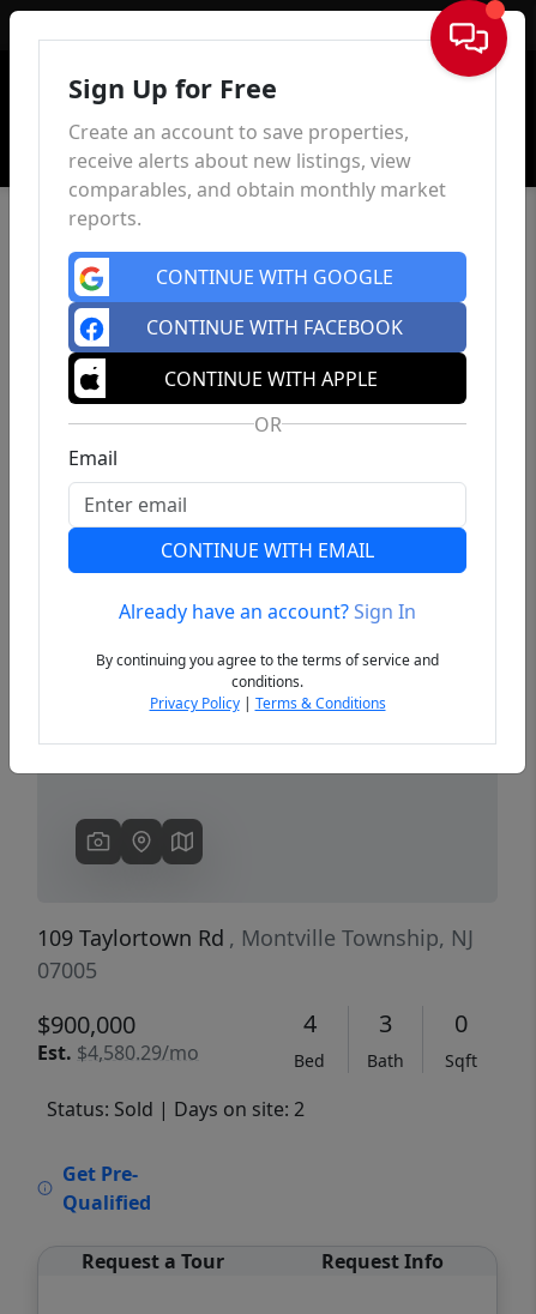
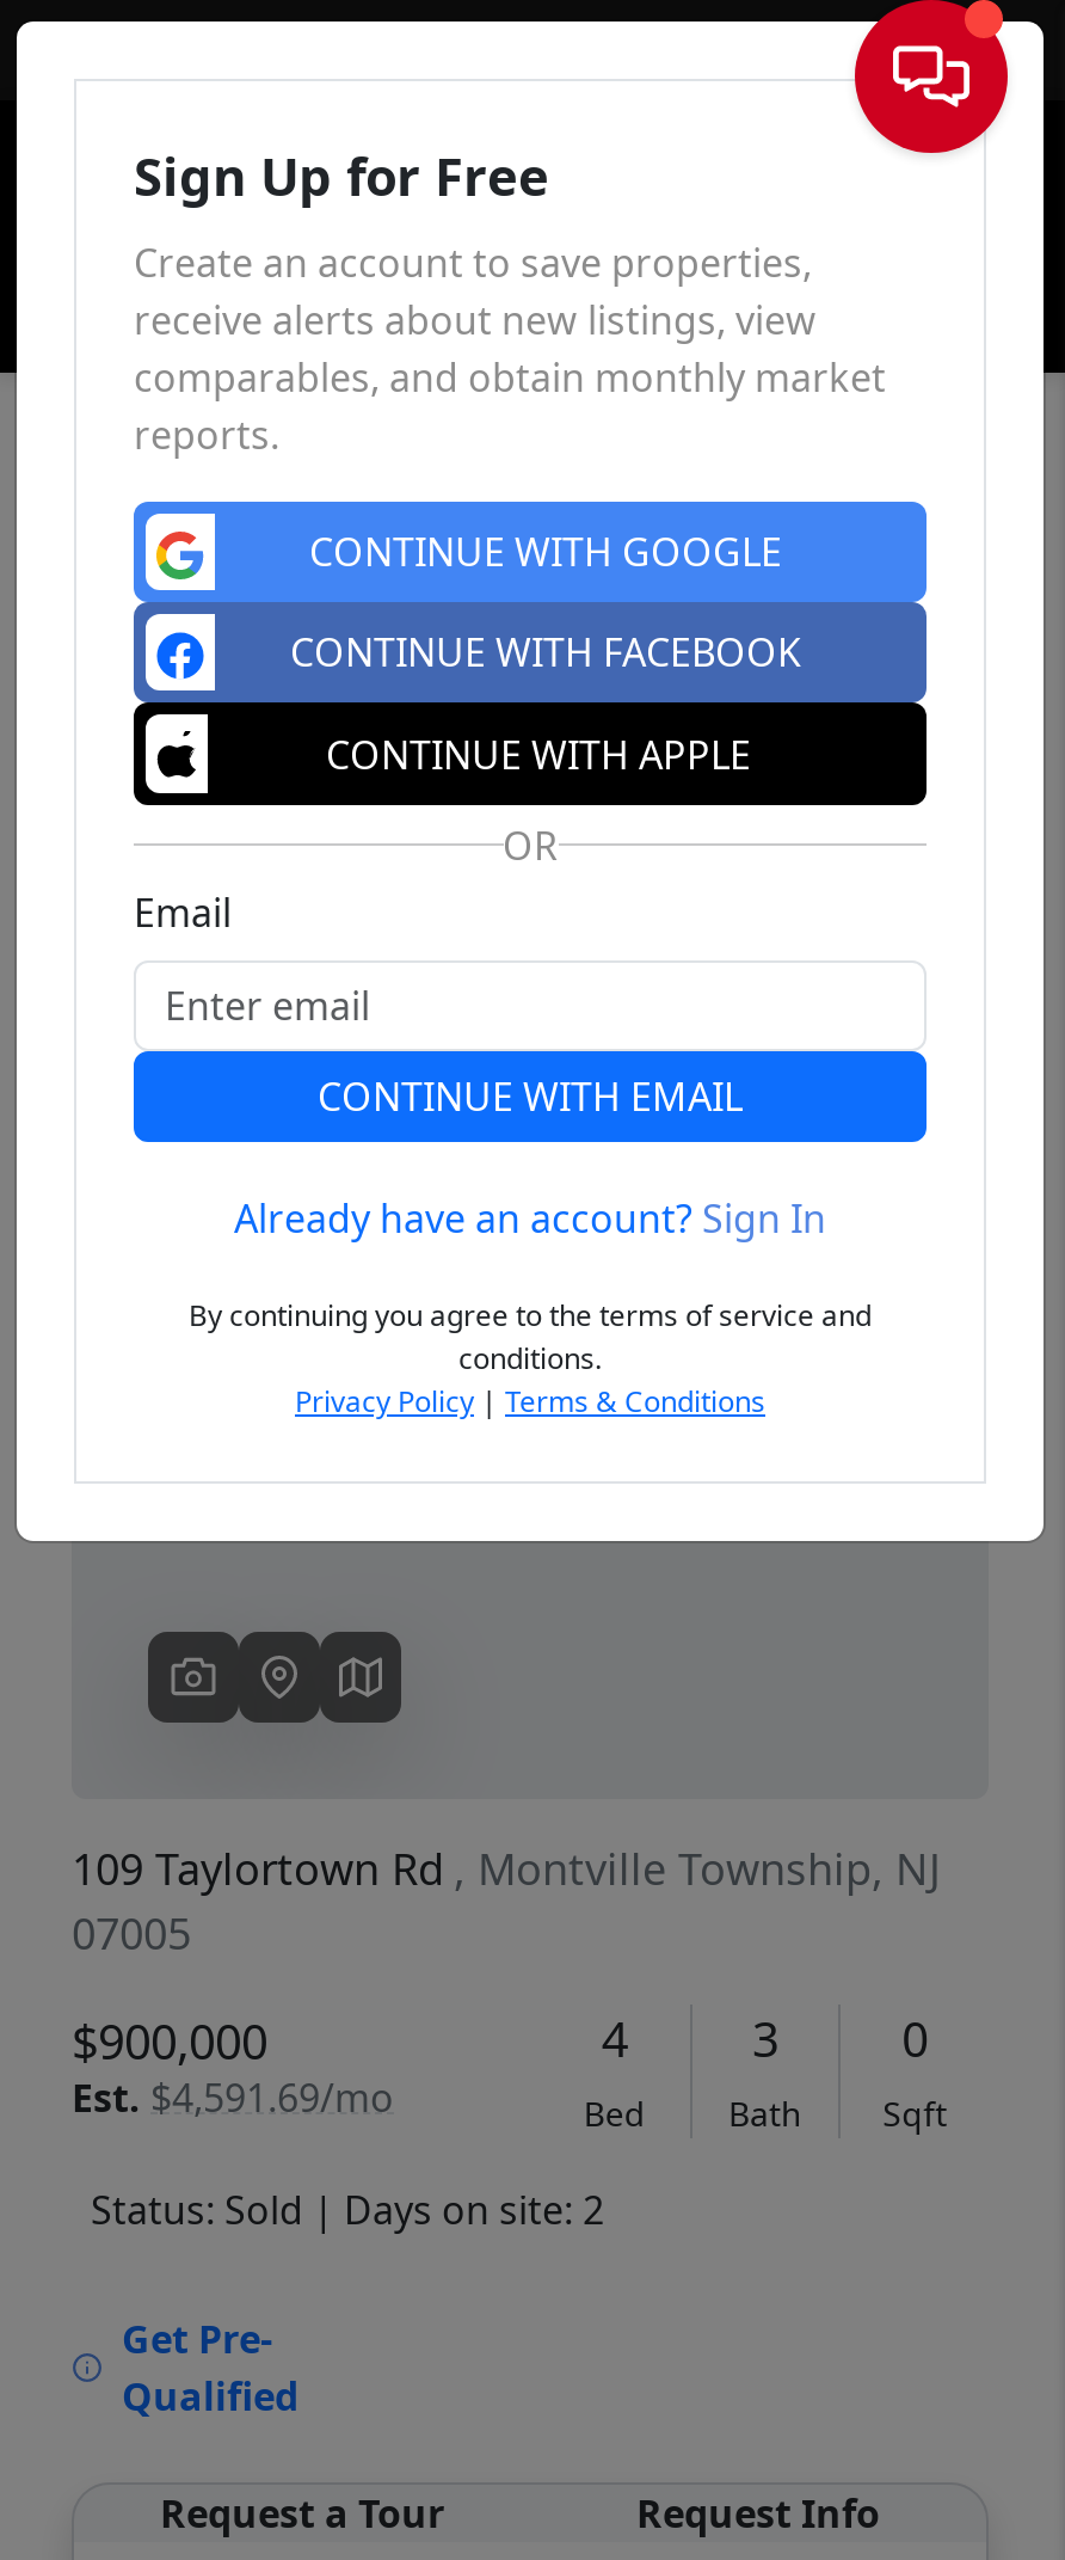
[37,1039,199,1065] Est. $4,580.29/mo -> [72,2071,394,2123] Est. $4,591.69/mo

